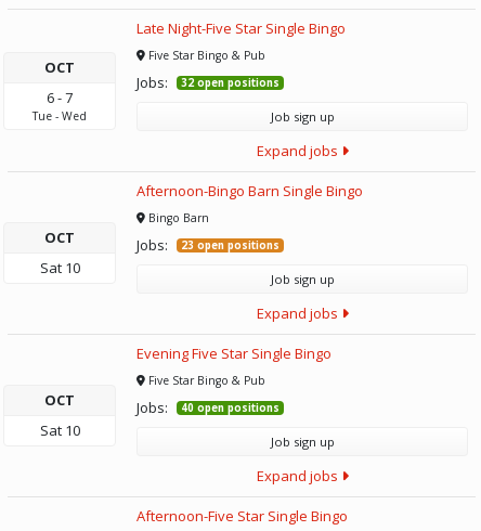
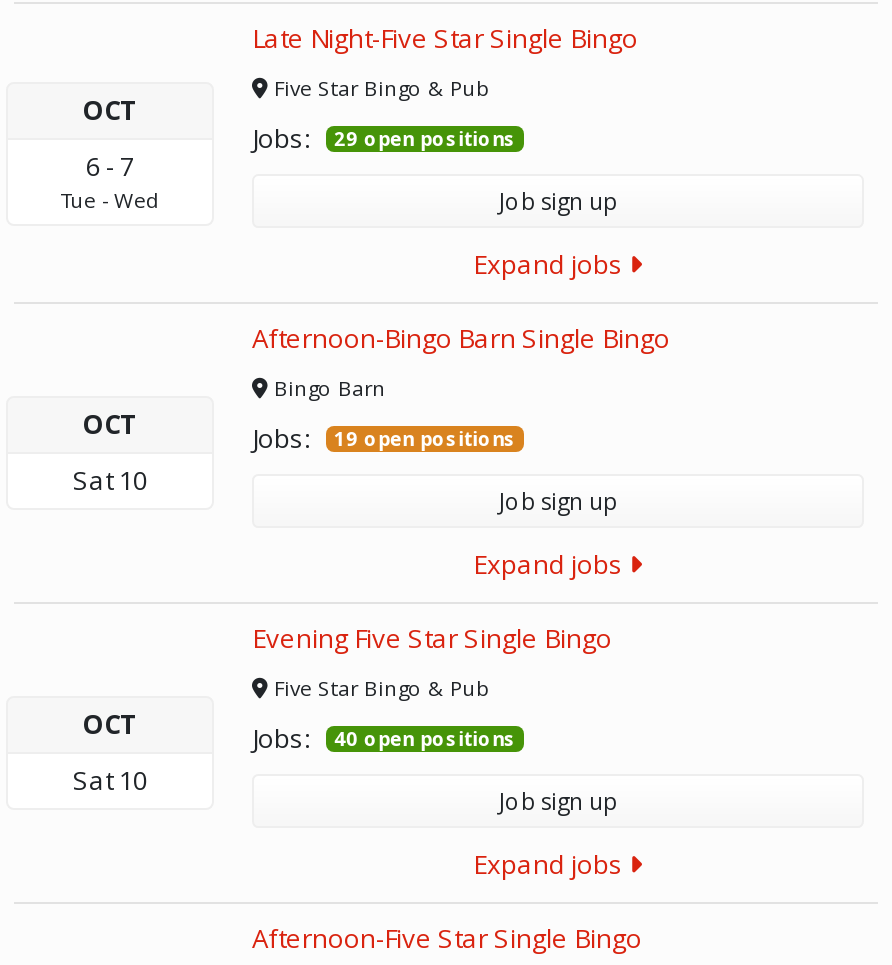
[181,76,279,90] 32 open positions -> [334,126,516,152] 29 open positions
[181,238,279,252] 23 open positions -> [334,426,516,452] 19 open positions

